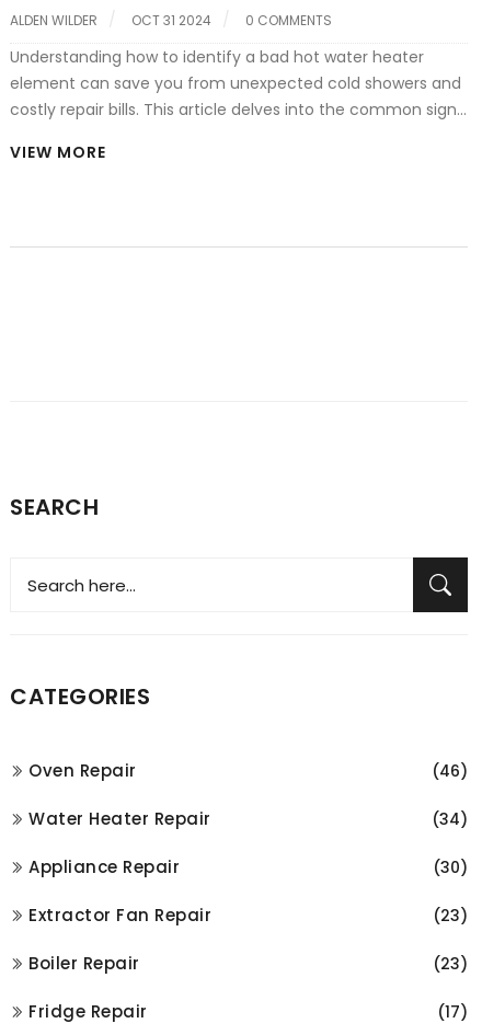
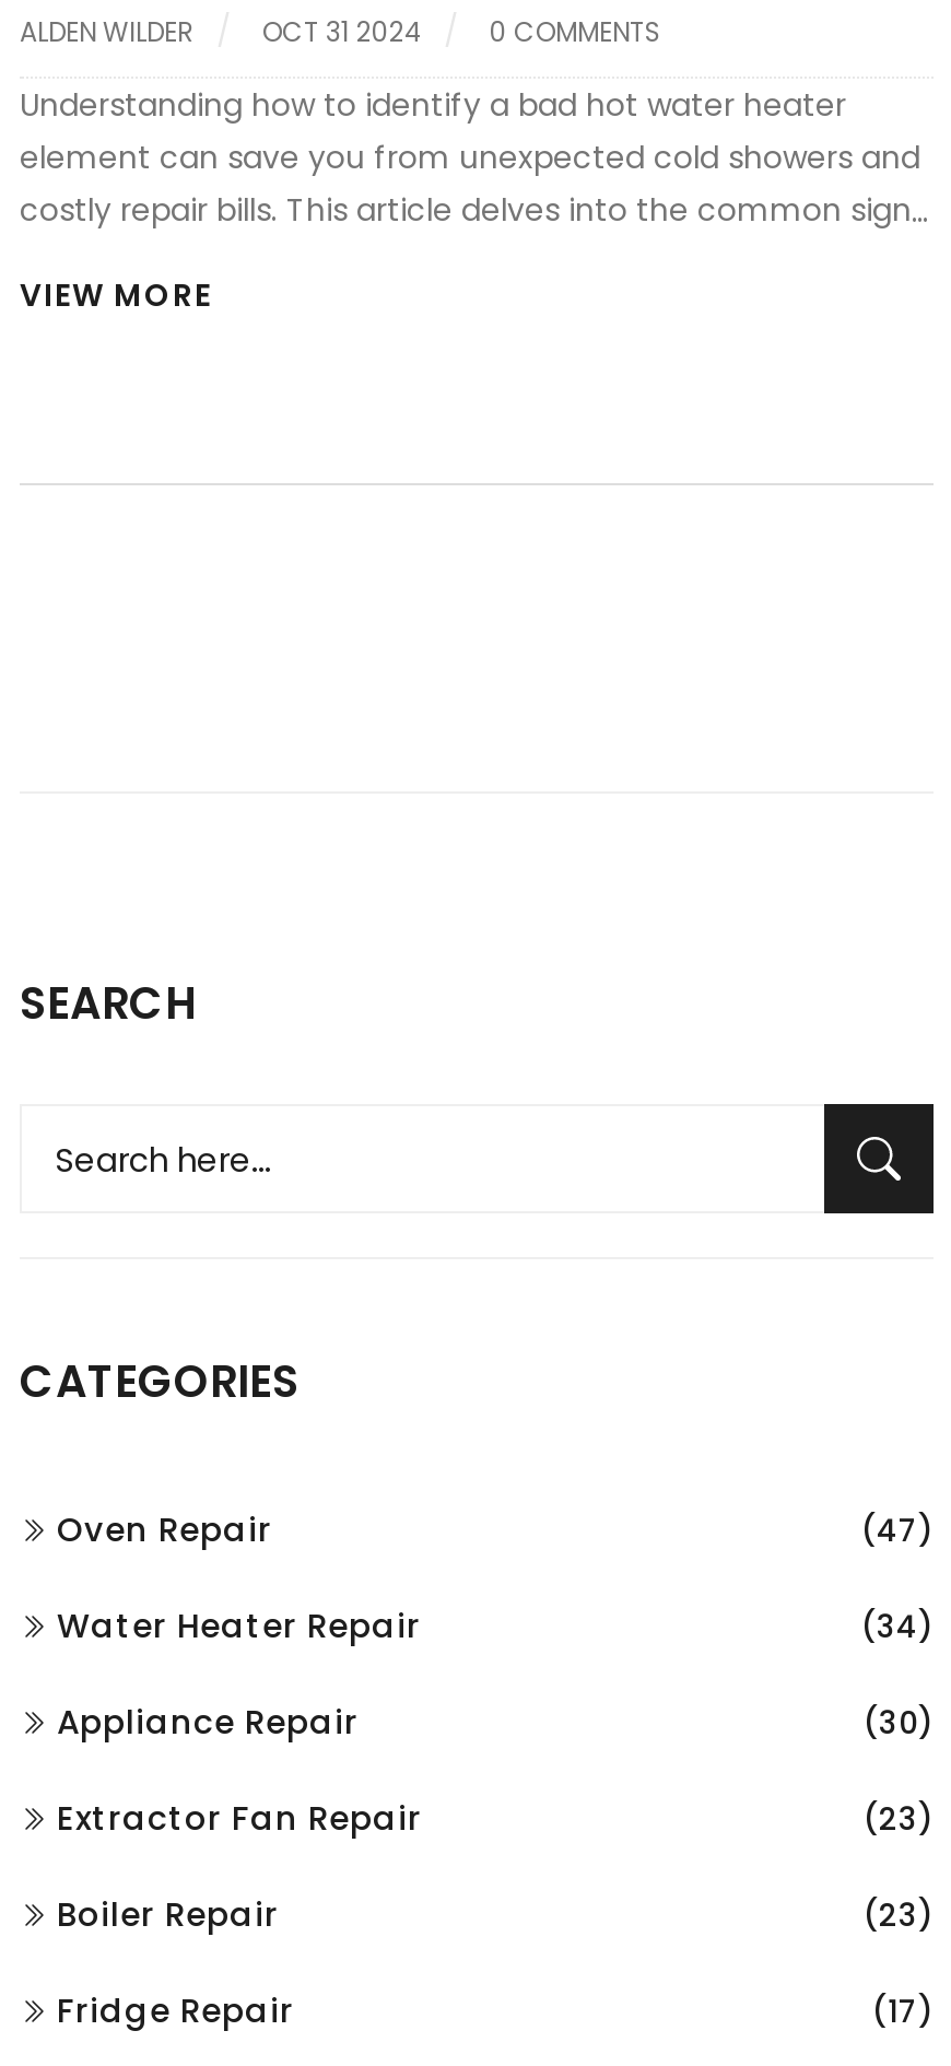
[432,760,468,782] (46) -> [861,1509,934,1553] (47)

